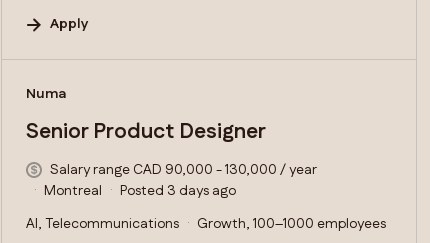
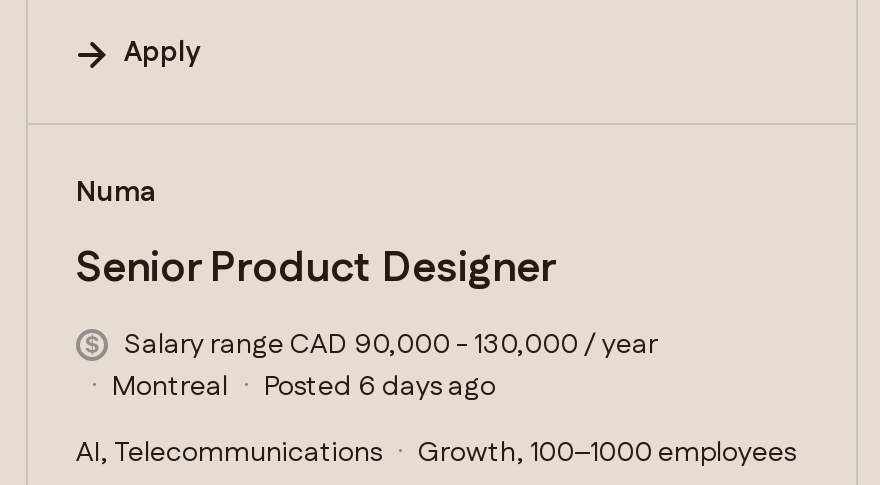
[120,181,236,201] Posted 3 days ago -> [264,367,496,407] Posted 6 days ago

